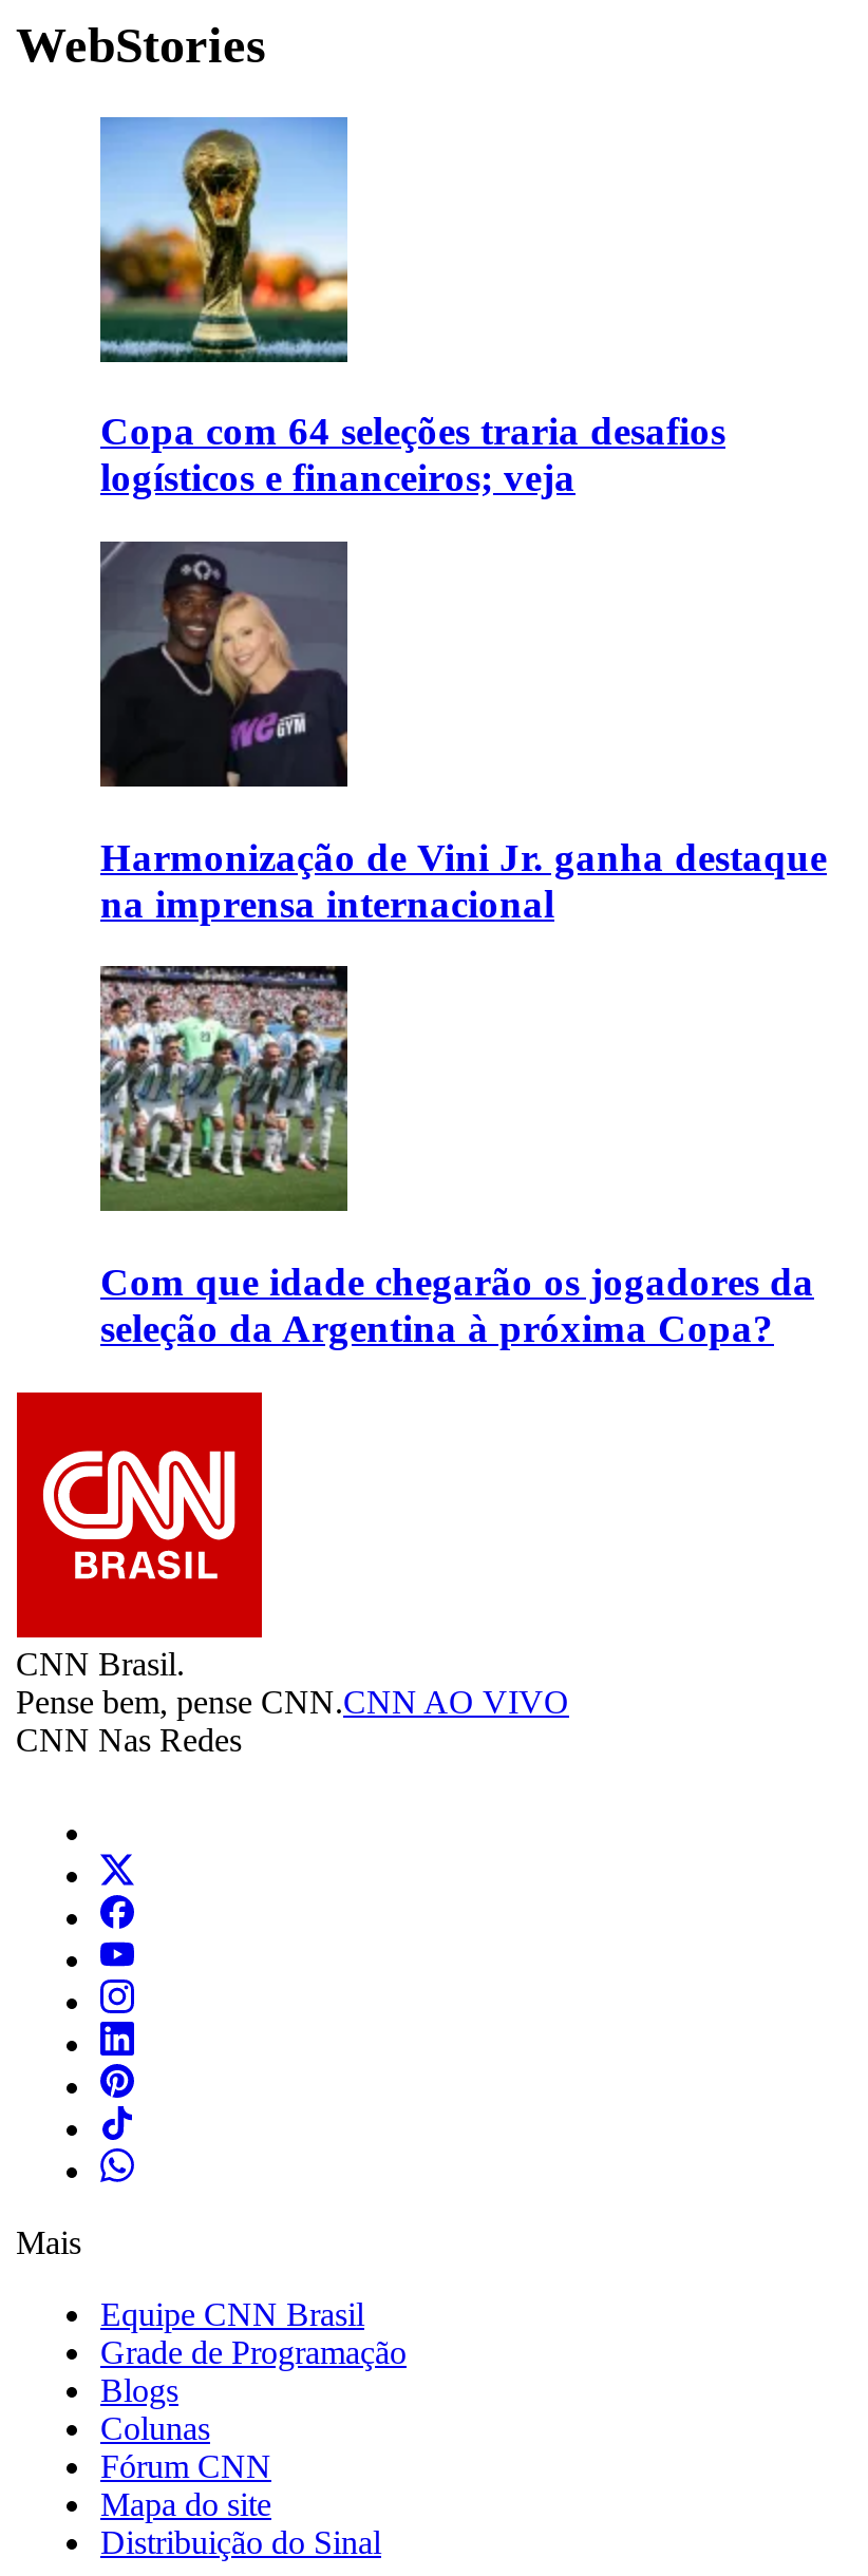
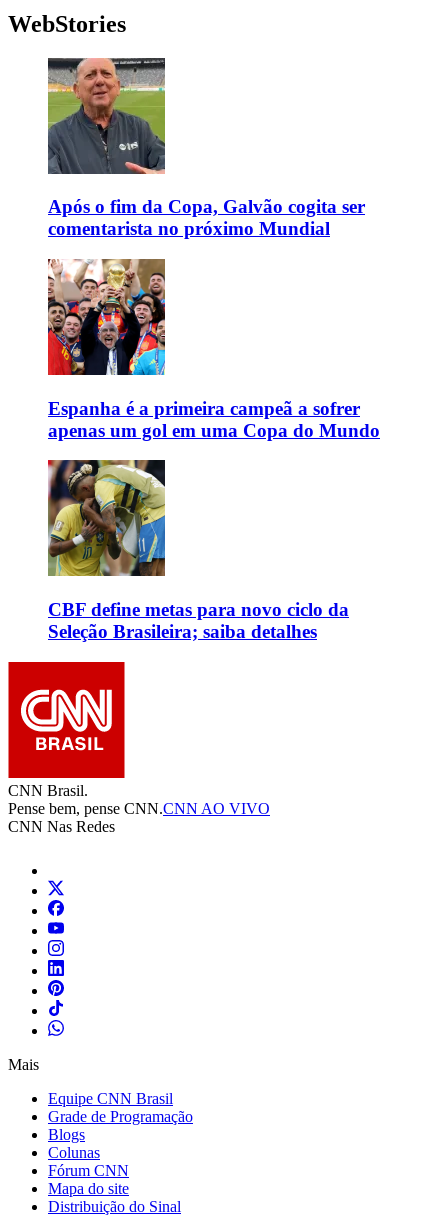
[98,115,725,500] [image] | Copa com 64 seleções traria desafios | logísticos e financeiros; veja -> [47,57,365,239] [image] | Após o fim da Copa, Galvão cogita ser | comentarista no próximo Mundial
[98,539,827,925] [image] | Harmonização de Vini Jr. ganha destaque | na imprensa internacional -> [47,259,380,441] [image] | Espanha é a primeira campeã a sofrer | apenas um gol em uma Copa do Mundo
[98,964,814,1351] [image] | Com que idade chegarão os jogadores da | seleção da Argentina à próxima Copa? -> [47,459,349,642] [image] | CBF define metas para novo ciclo da | Seleção Brasileira; saiba detalhes

